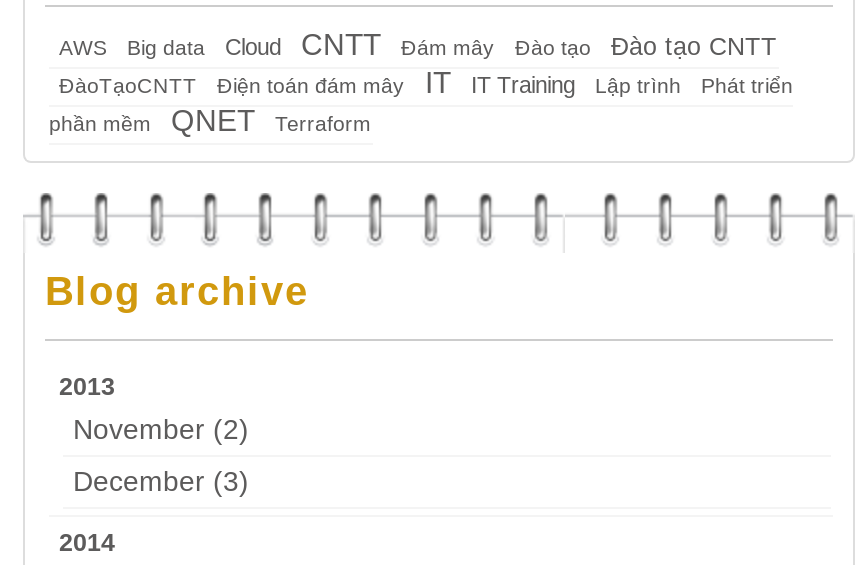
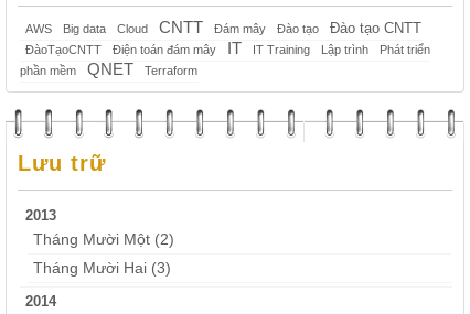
[45,269,309,313] Blog archive -> [18,151,106,175] Lưu trữ
[73,415,249,445] November (2) -> [33,231,174,248] Tháng Mười Một (2)
[73,467,249,497] December (3) -> [33,260,171,277] Tháng Mười Hai (3)

